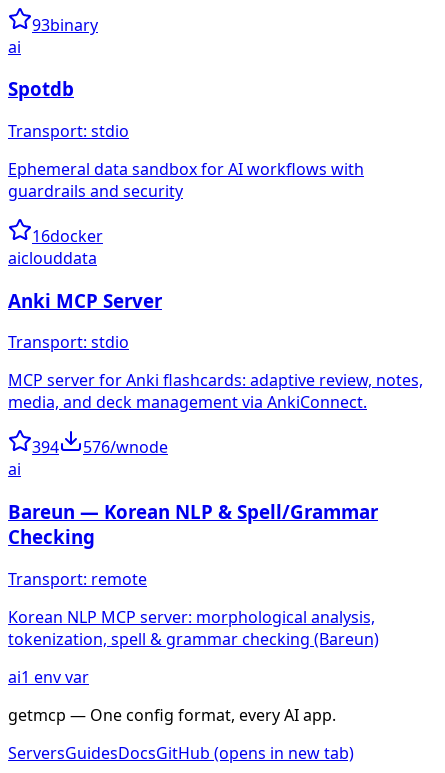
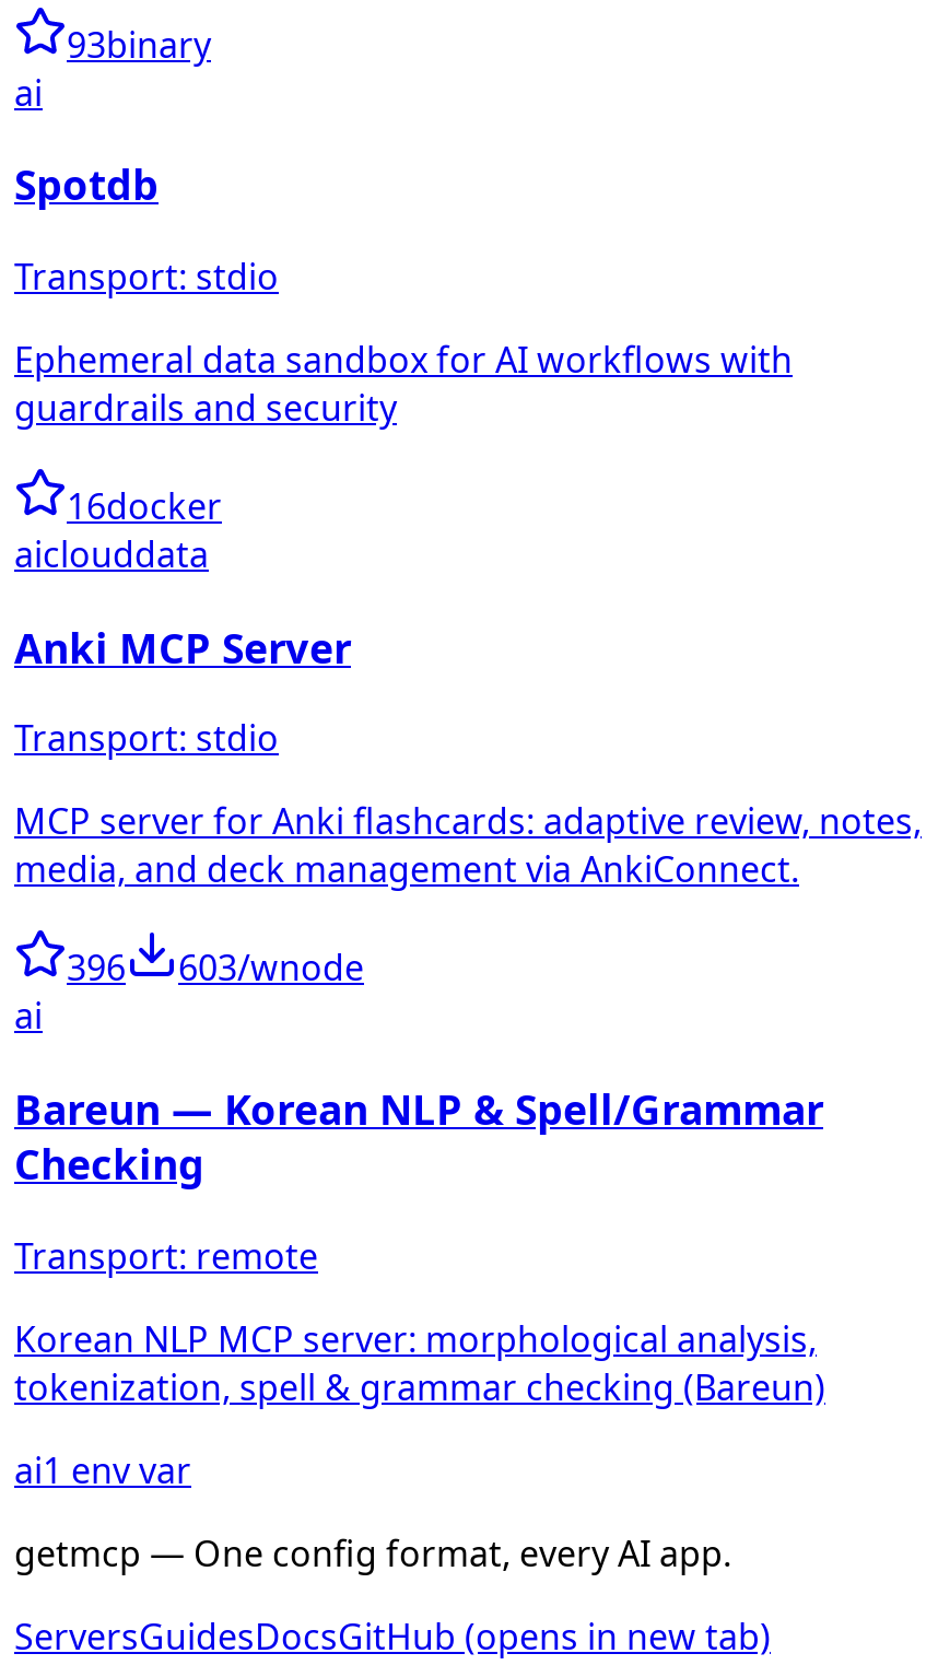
[32,436,59,458] 394 -> [67,945,126,993] 396
[83,436,168,458] 576/wnode -> [178,945,364,993] 603/wnode

